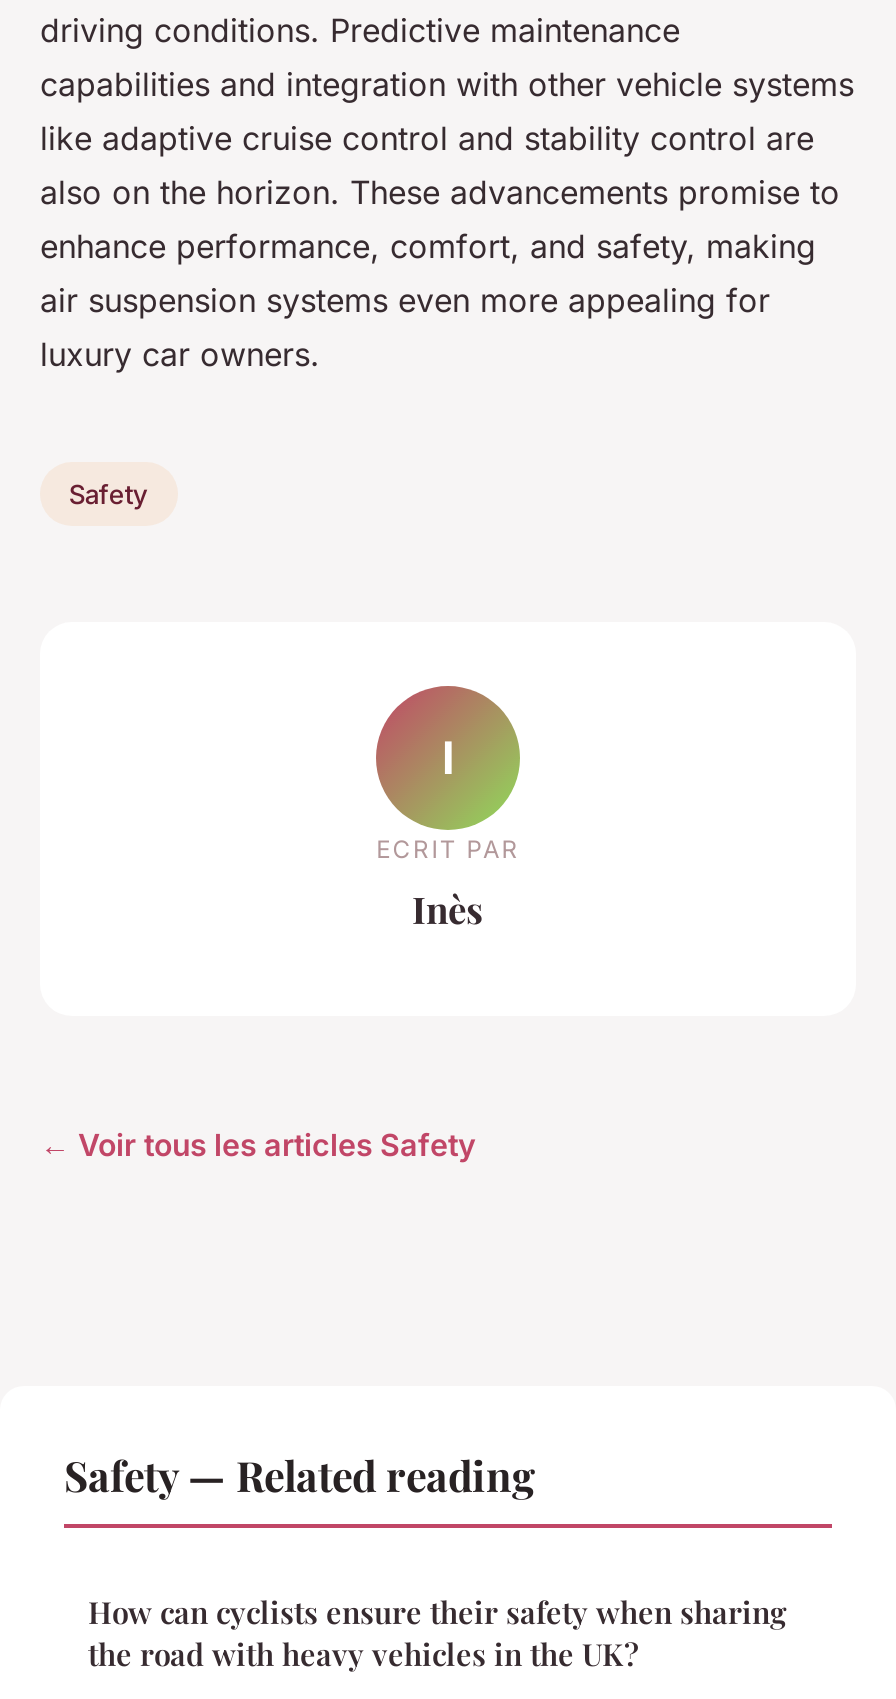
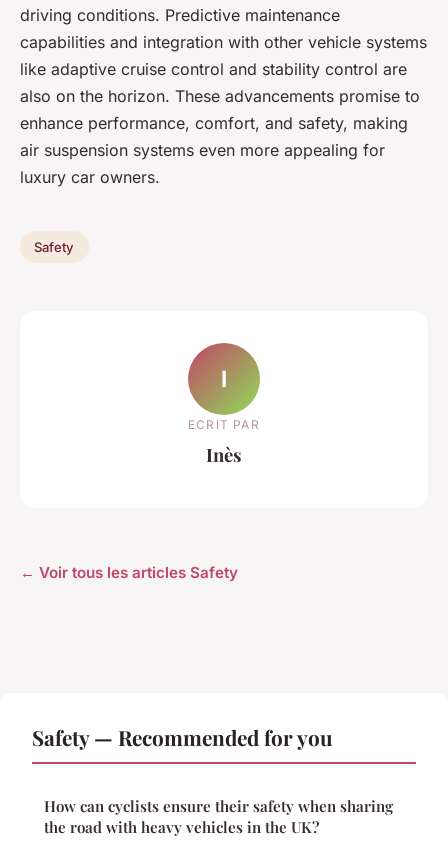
[64,1446,536,1502] Safety — Related reading -> [32,723,333,751] Safety — Recommended for you

